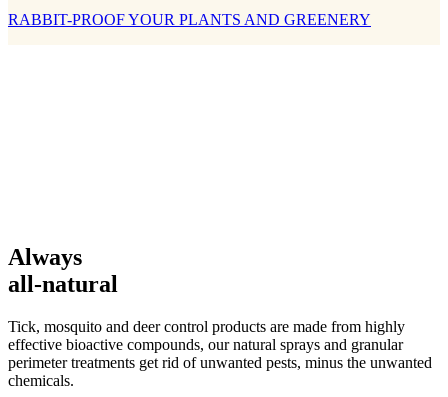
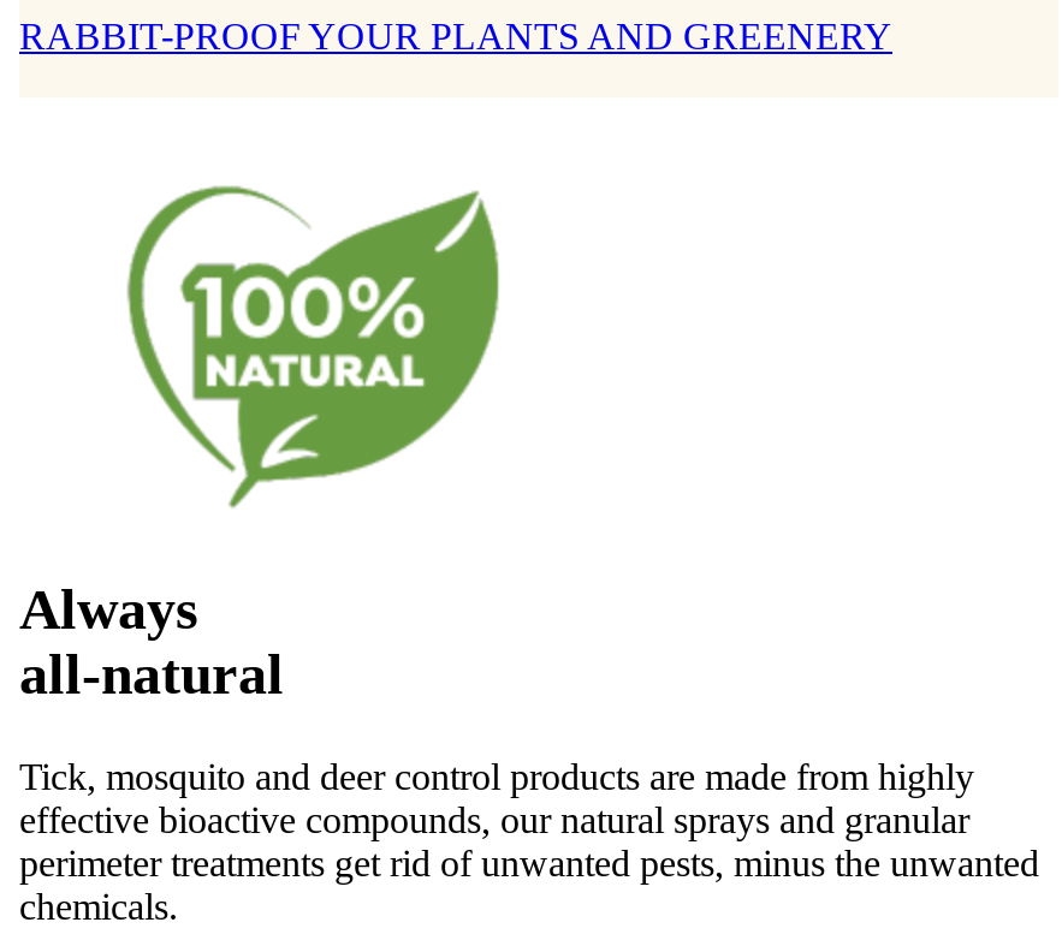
none -> [125,184,500,508] [image]

